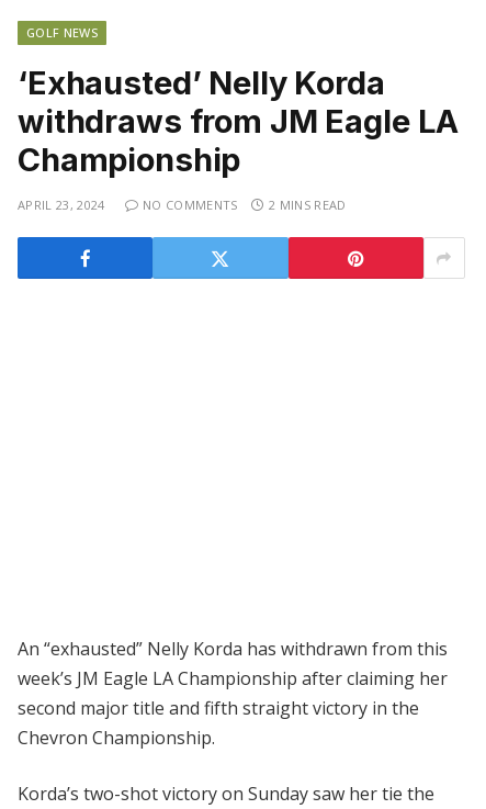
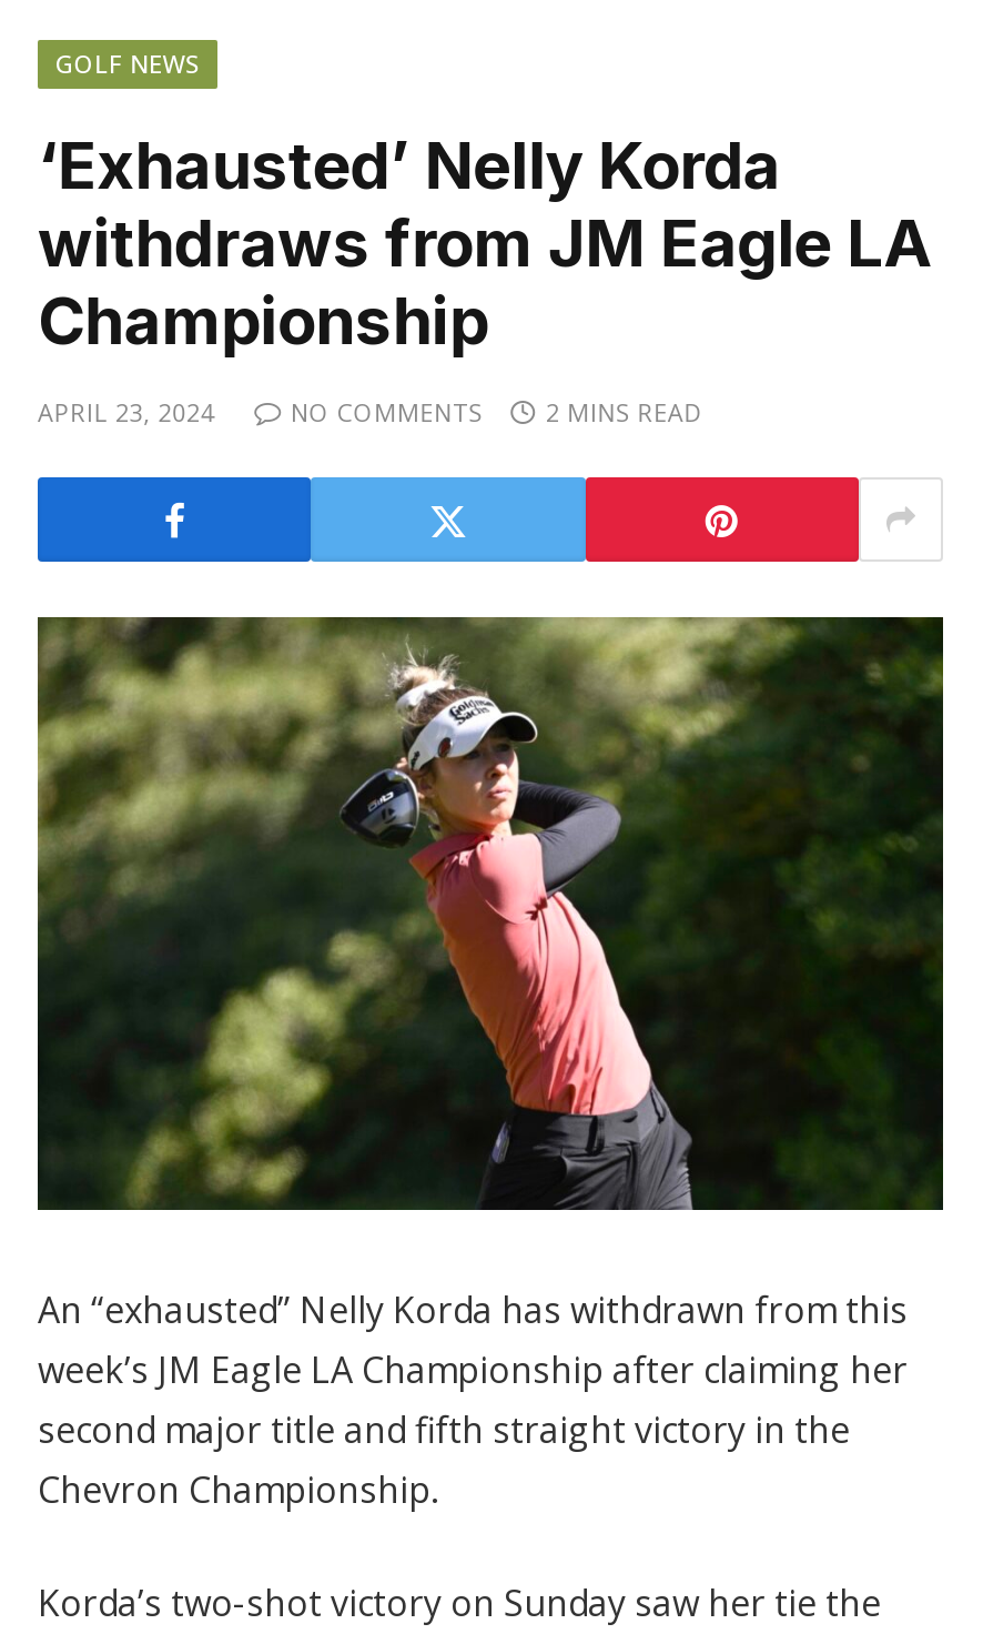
none -> [36,615,945,1212] [image]

